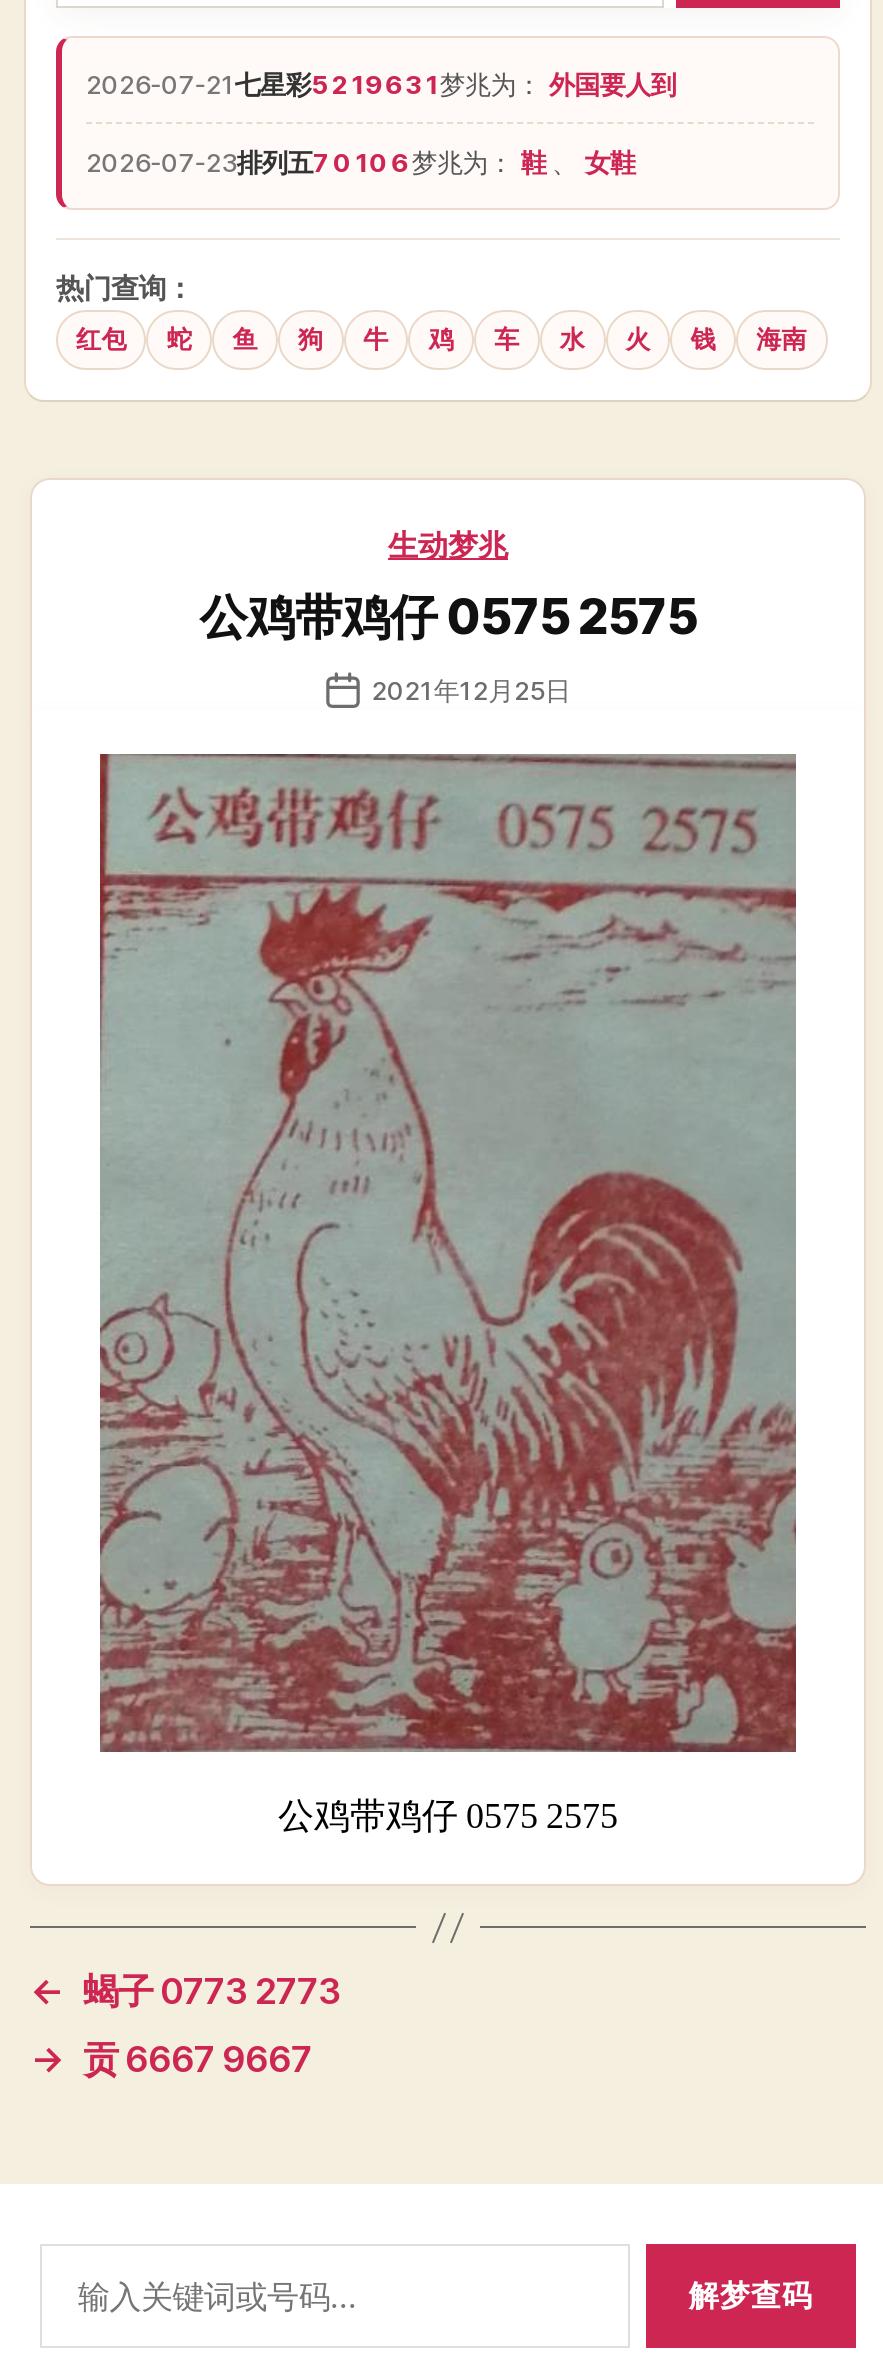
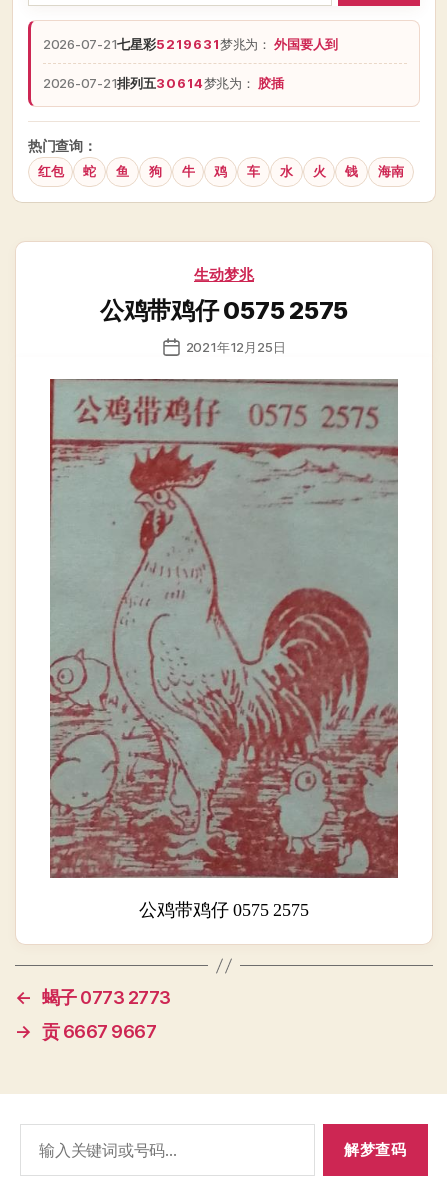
[86,146,636,178] 2026-07-23排列五70106梦兆为：鞋、 女鞋 -> [43,75,284,91] 2026-07-21排列五30614梦兆为：胶插

